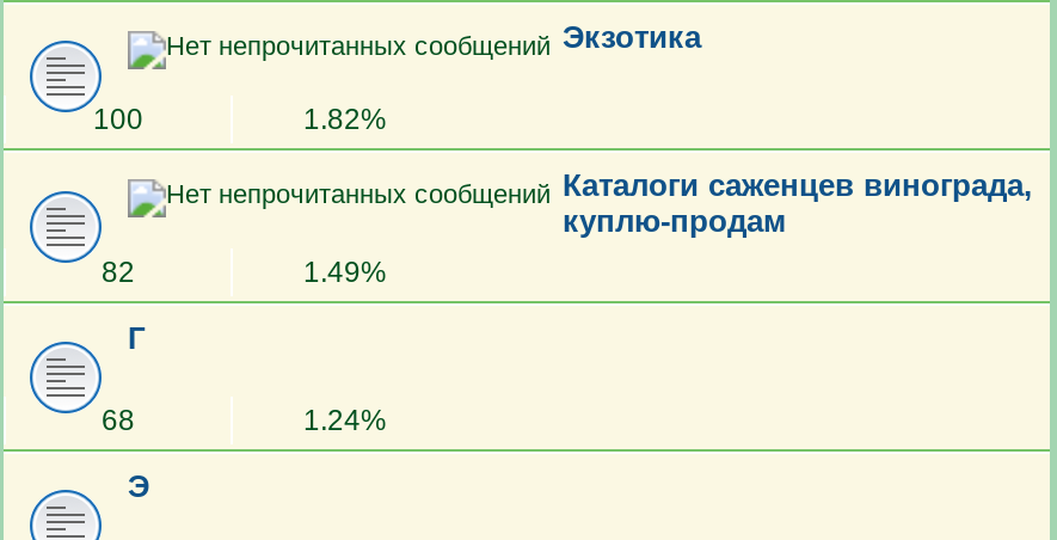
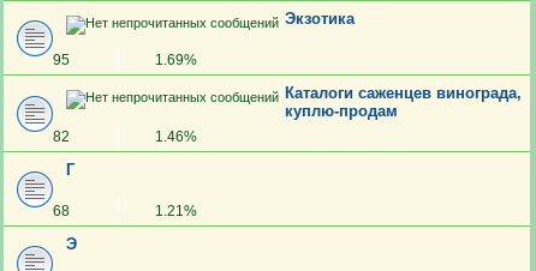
[93,103,143,136] 100 -> [53,52,70,68] 95
[303,103,387,136] 1.82% -> [154,52,196,68] 1.69%
[303,256,387,289] 1.49% -> [154,128,196,145] 1.46%
[303,404,387,437] 1.24% -> [154,203,196,219] 1.21%

